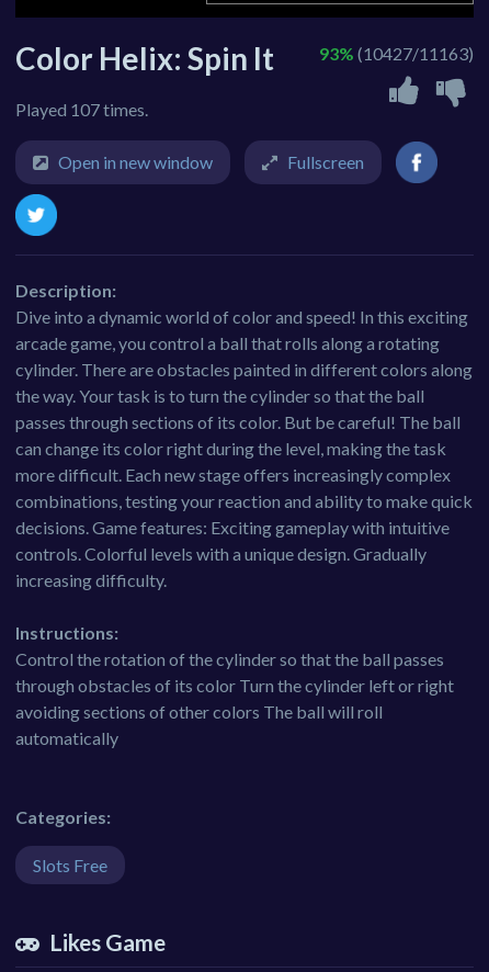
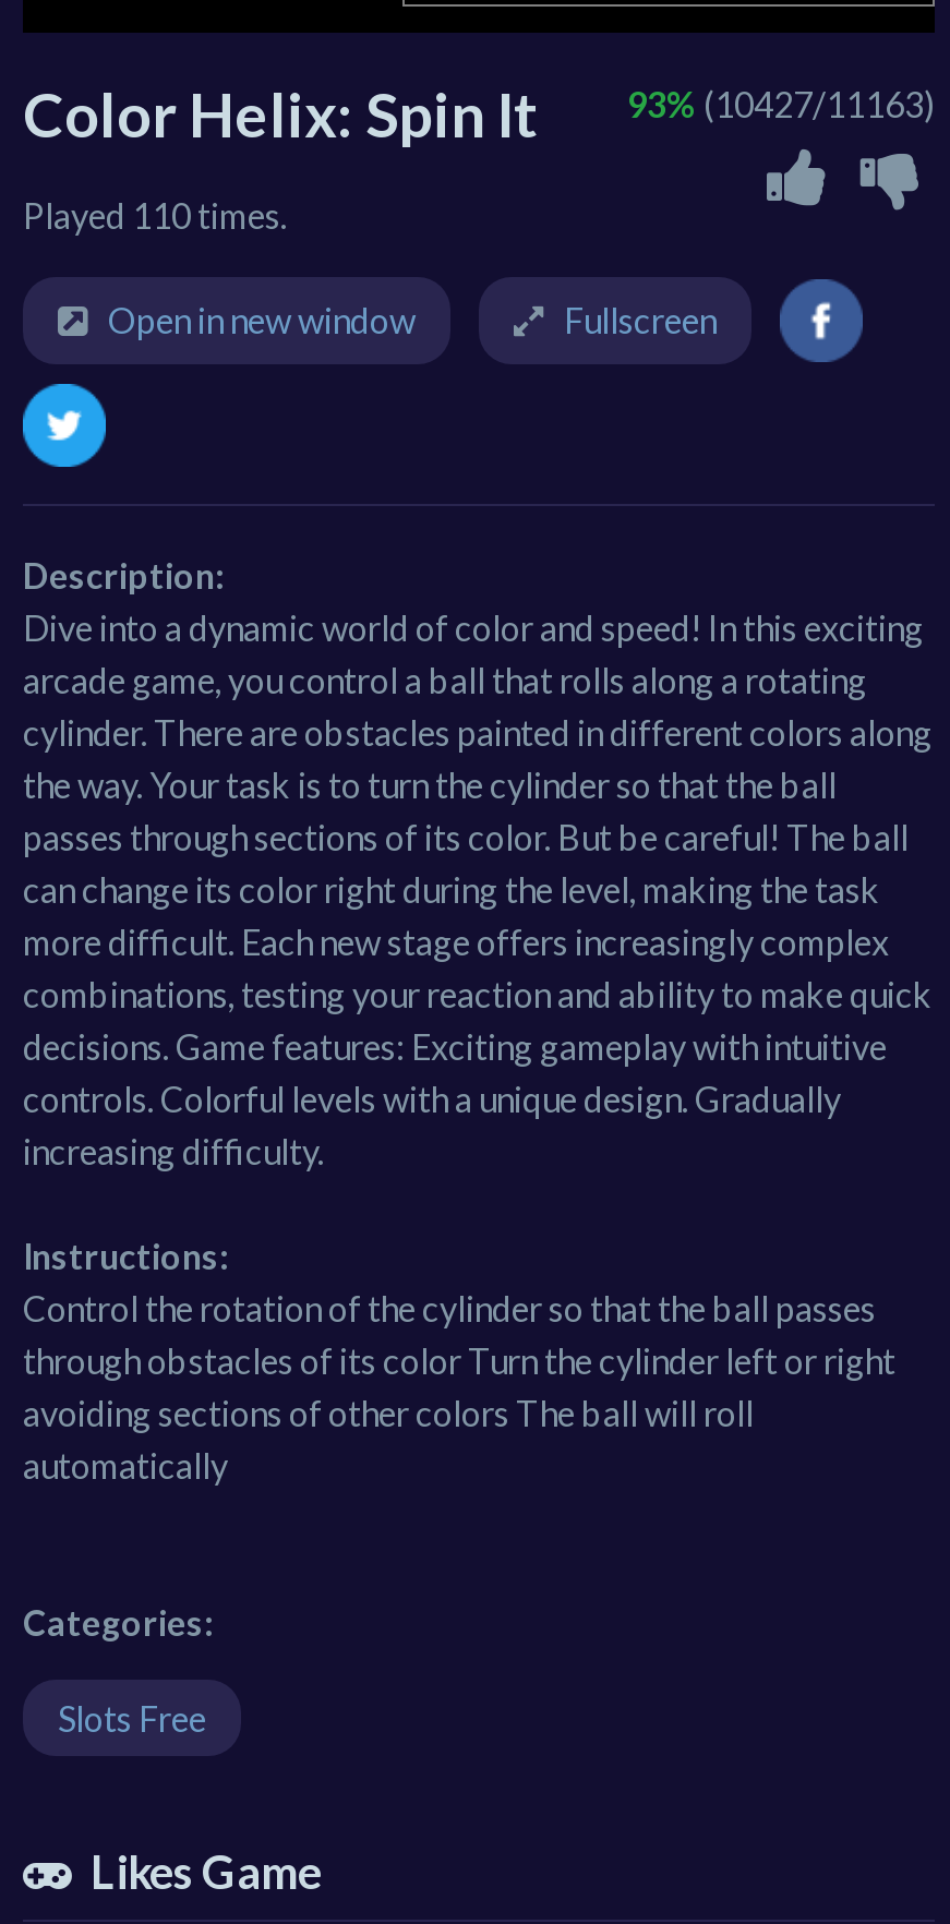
[15,98,148,119] Played 107 times. -> [23,193,287,235] Played 110 times.

